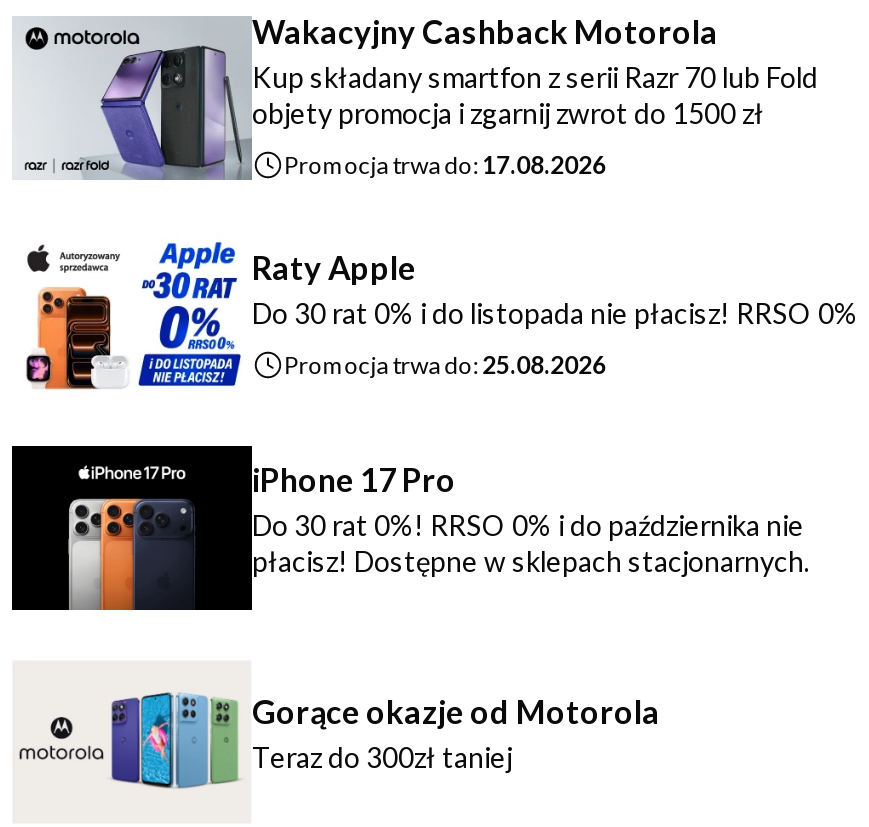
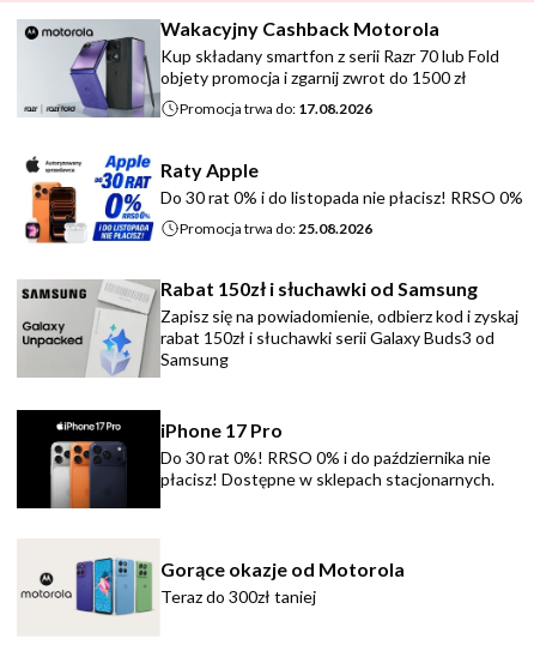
none -> [17,277,518,378] [image] | Rabat 150zł i słuchawki od Samsung | Zapisz się na powiadomienie, odbierz kod i zyskaj | rabat 150zł i słuchawki serii Galaxy Buds3 od | Samsung

